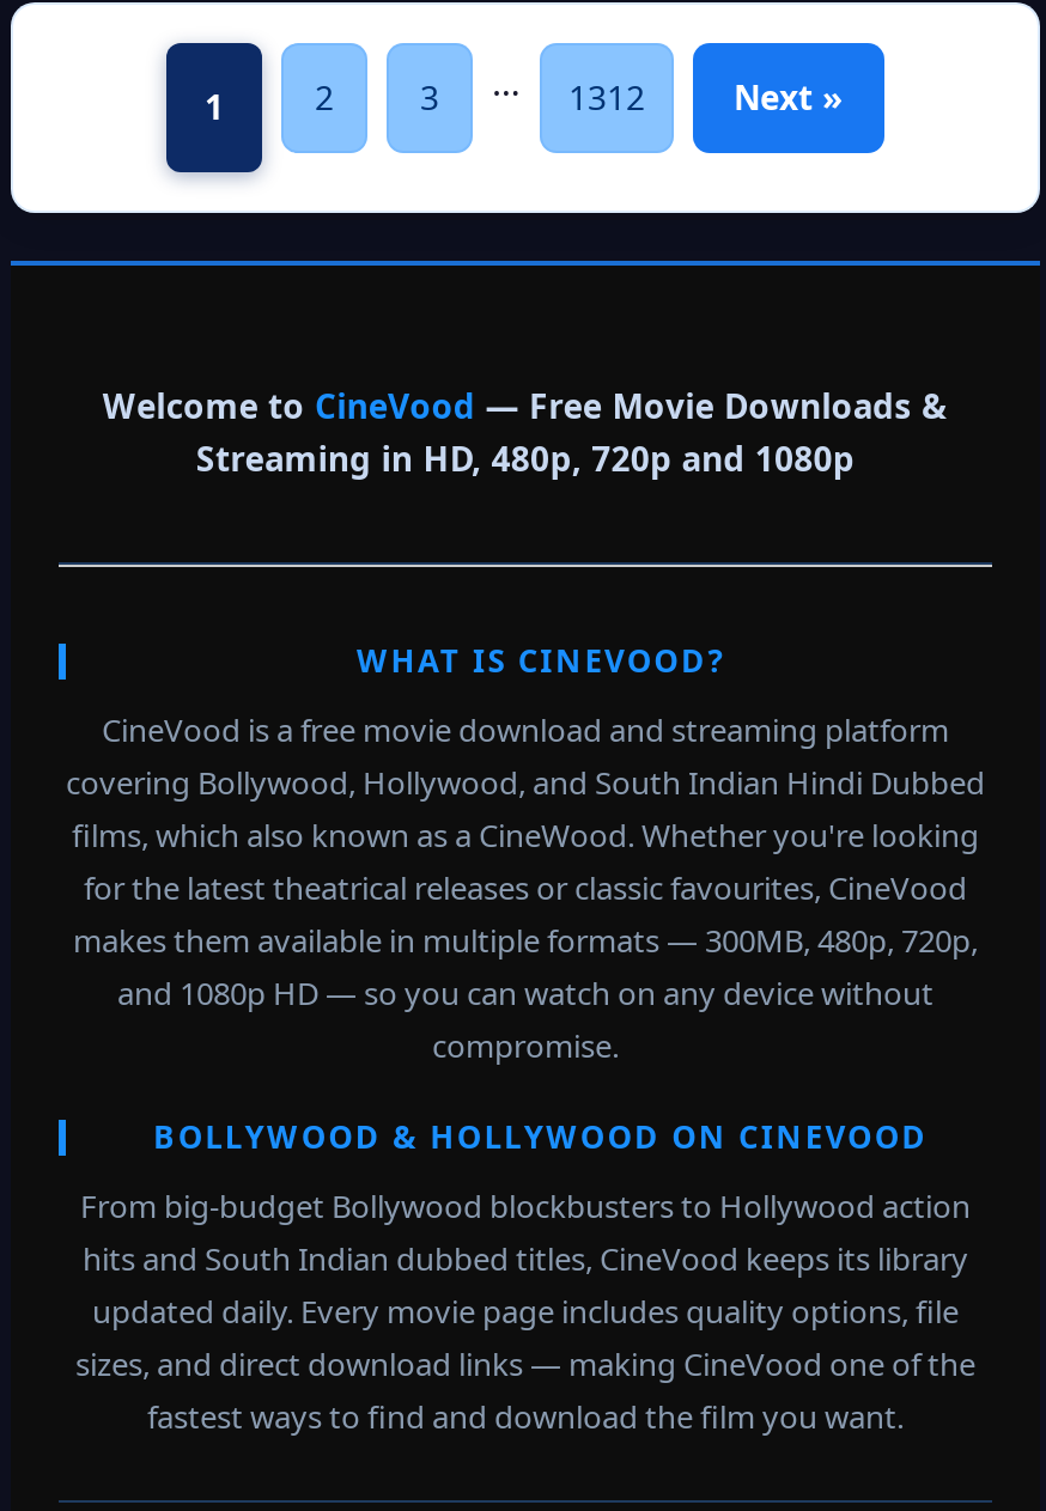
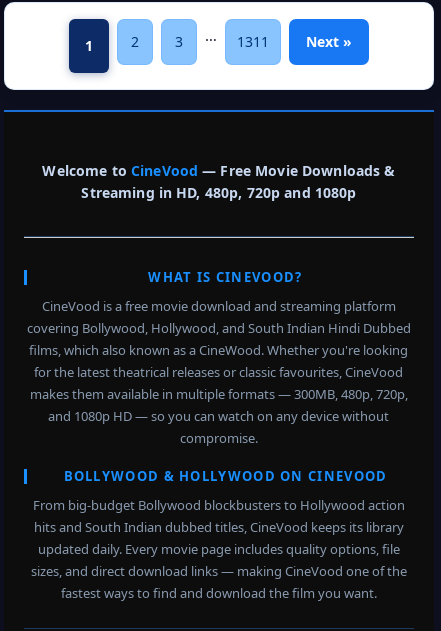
[568,74,645,120] 1312 -> [237,32,269,51] 1311

